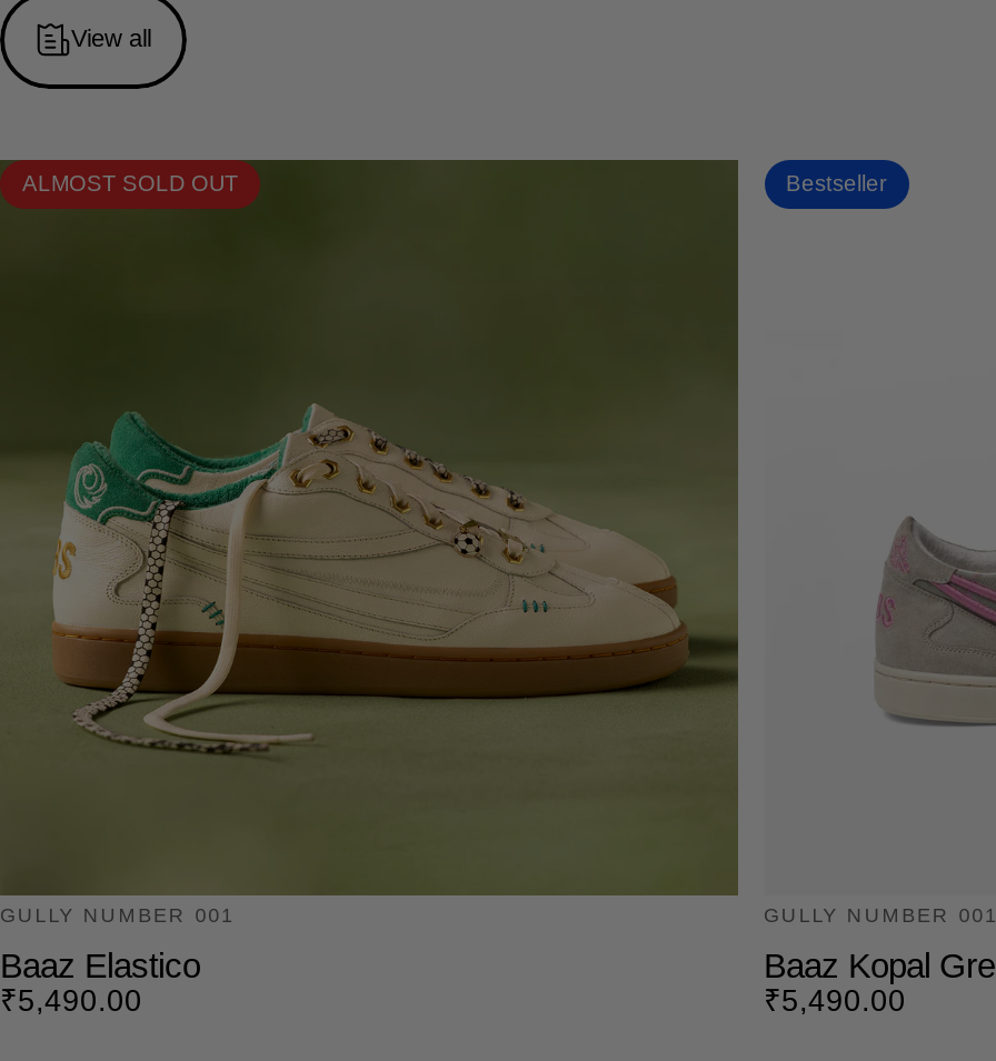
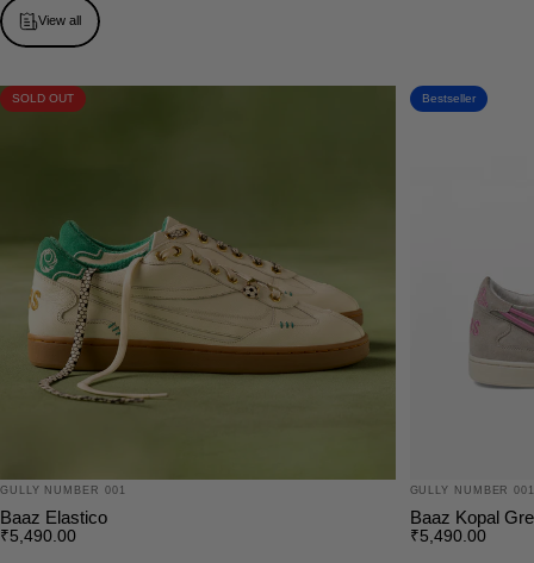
[22,171,238,195] ALMOST SOLD OUT -> [12,92,74,105] SOLD OUT

